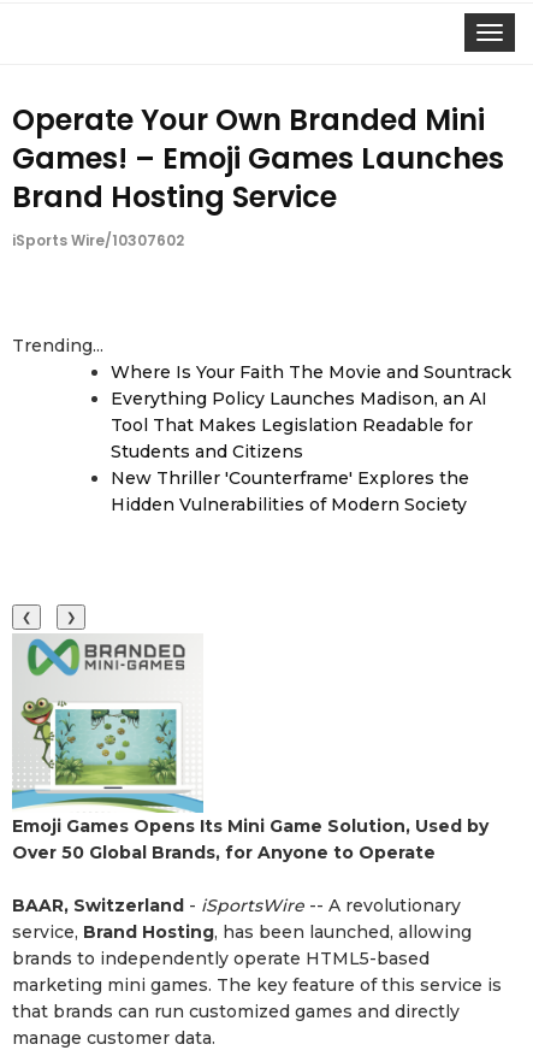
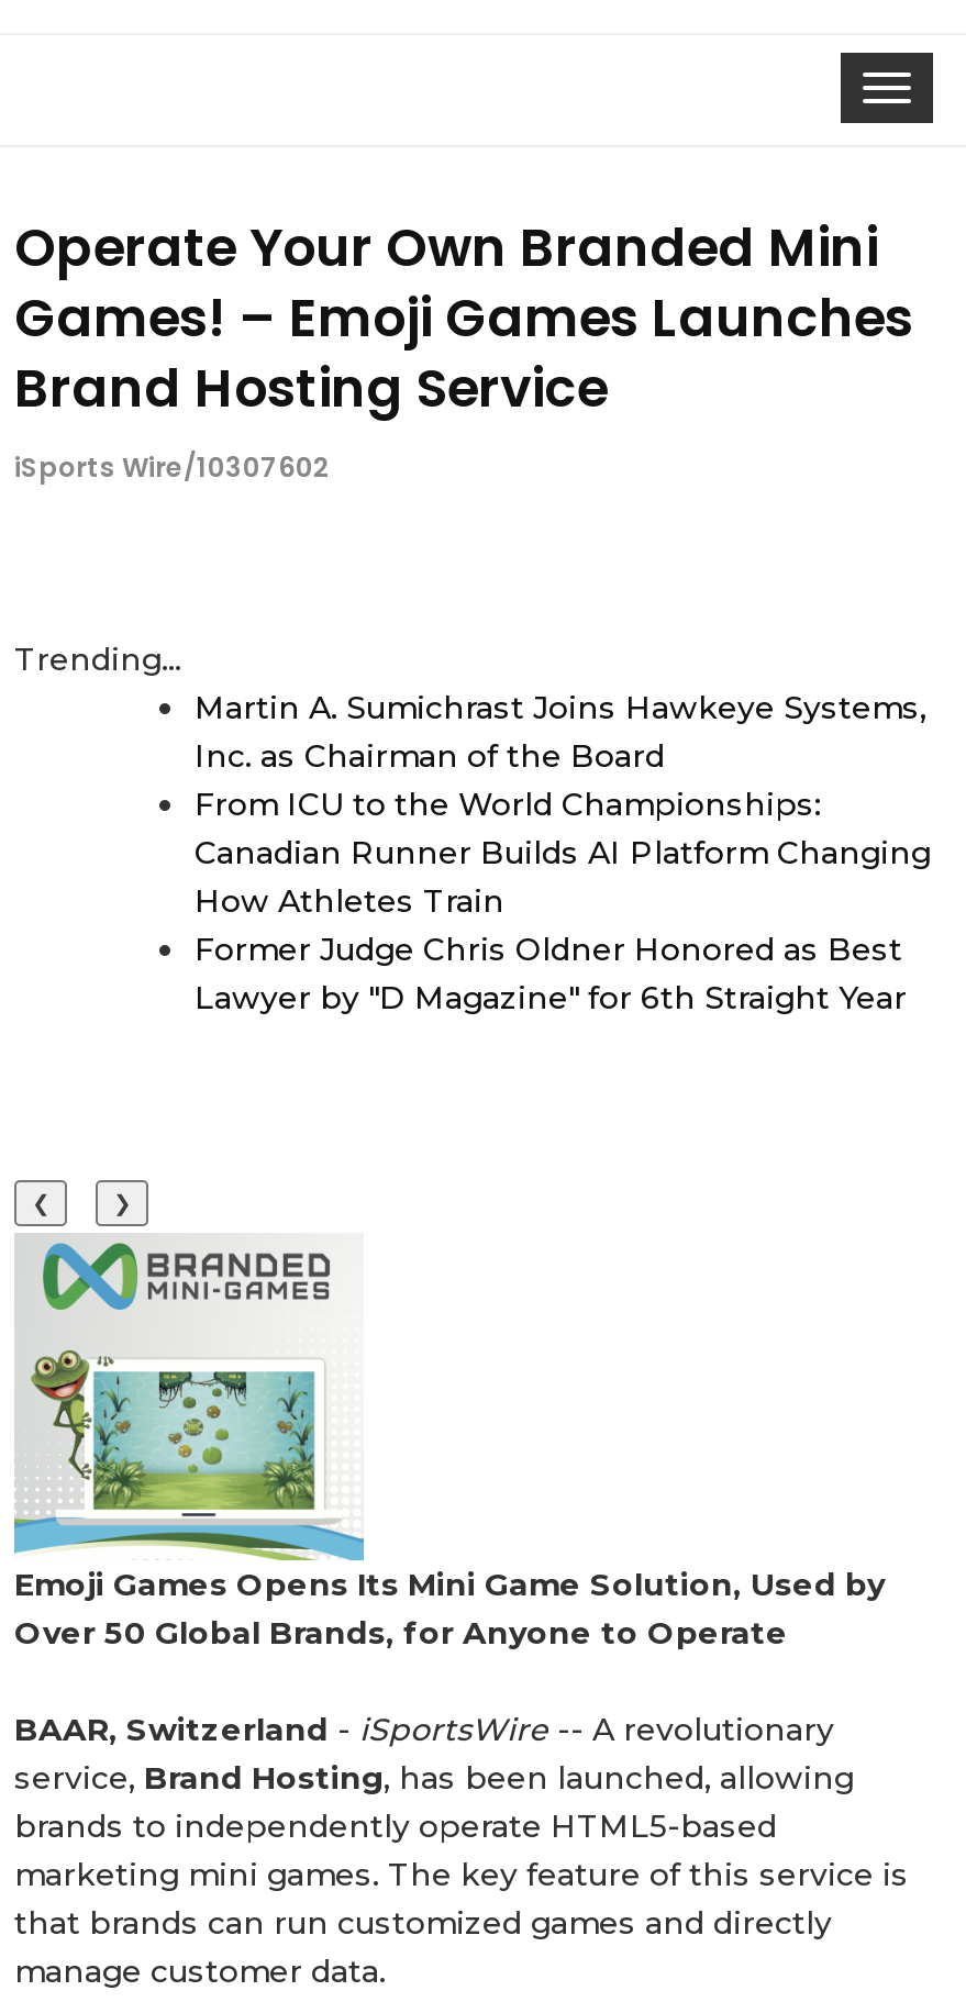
[111,361,511,515] Where Is Your Faith The Movie and Sountrack | Everything Policy Launches Madison, an AI | Tool That Makes Legislation Readable for | Students and Citizens | New Thriller 'Counterframe' Explores the | Hidden Vulnerabilities of Modern Society -> [195,688,931,1017] Martin A. Sumichrast Joins Hawkeye Systems, | Inc. as Chairman of the Board | From ICU to the World Championships: | Canadian Runner Builds AI Platform Changing | How Athletes Train | Former Judge Chris Oldner Honored as Best | Lawyer by "D Magazine" for 6th Straight Year

